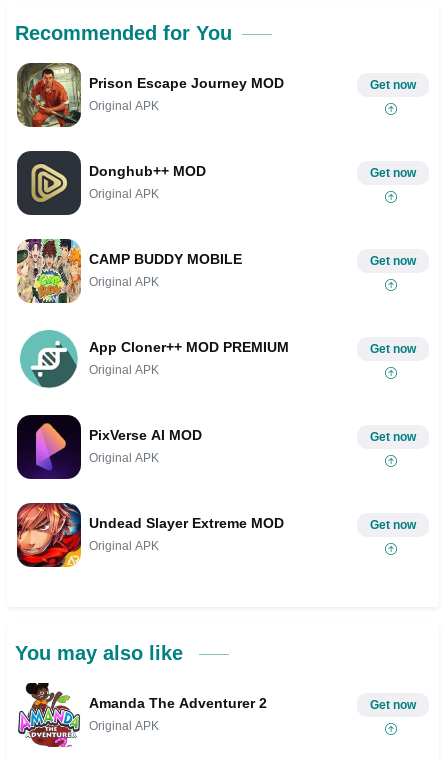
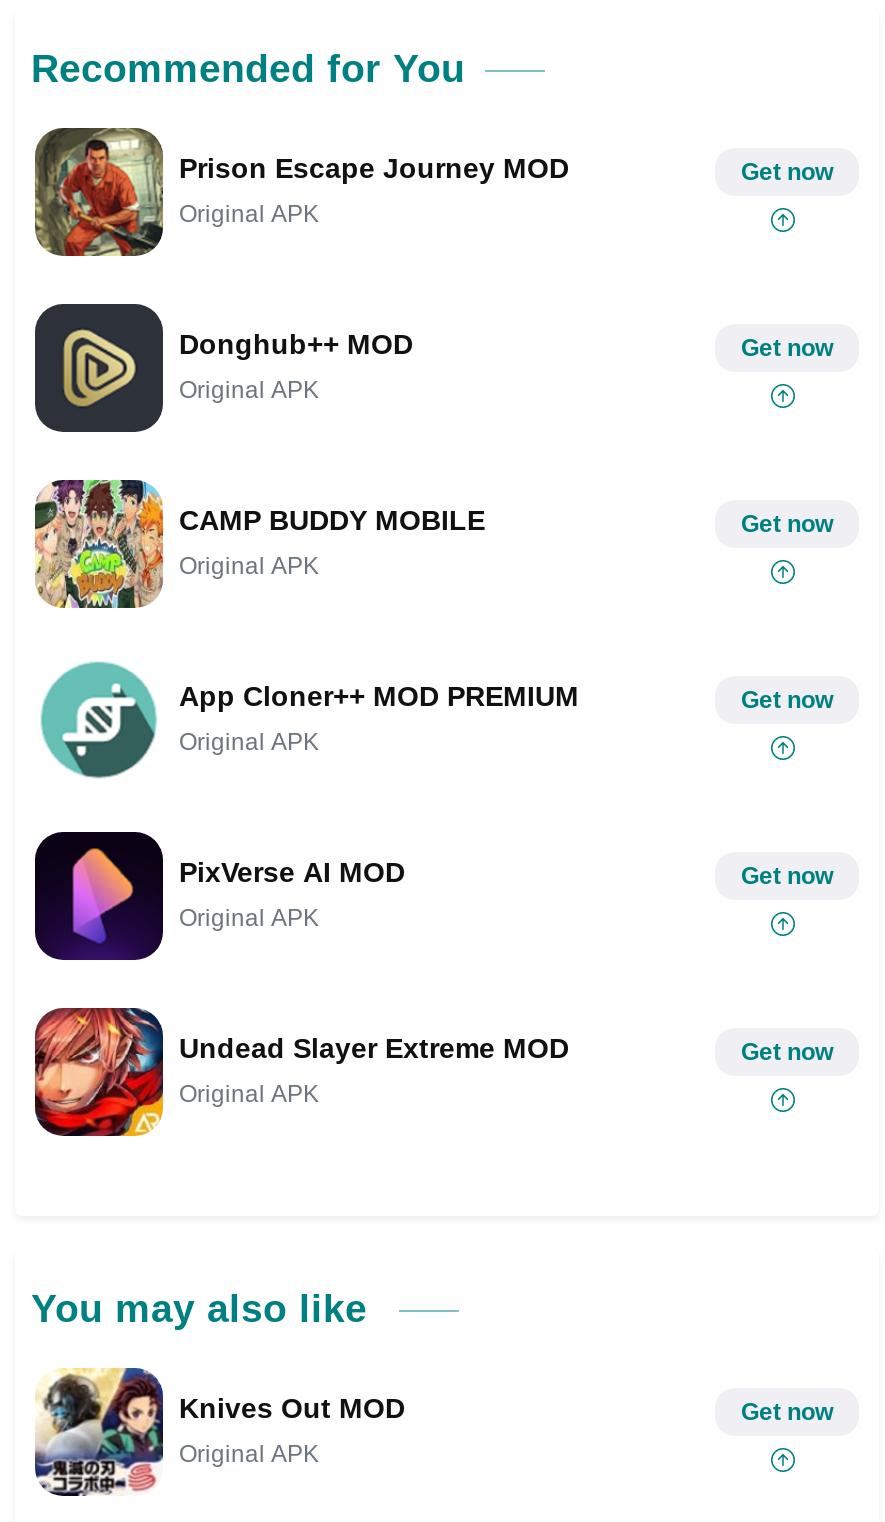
[17,682,267,748] [image] | Amanda The Adventurer 2 -> [33,1366,405,1498] [image] | Knives Out MOD

